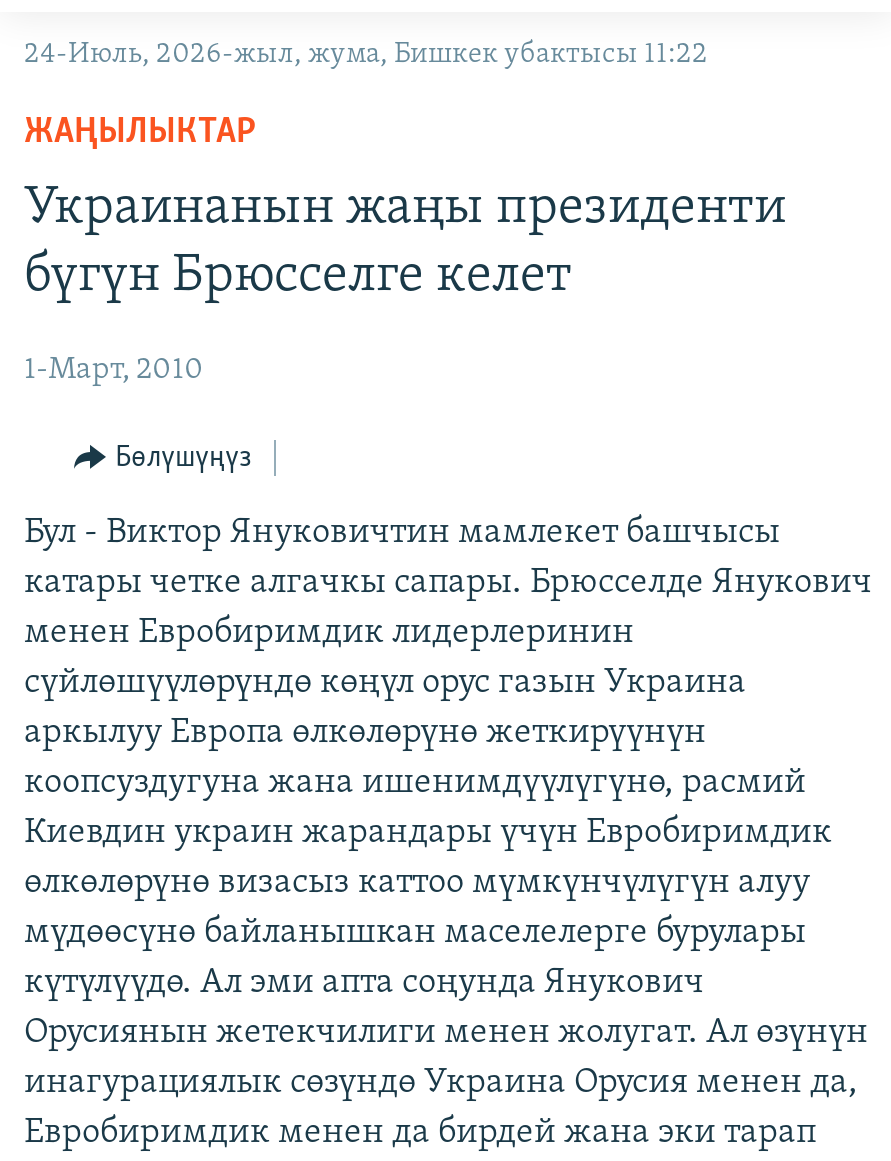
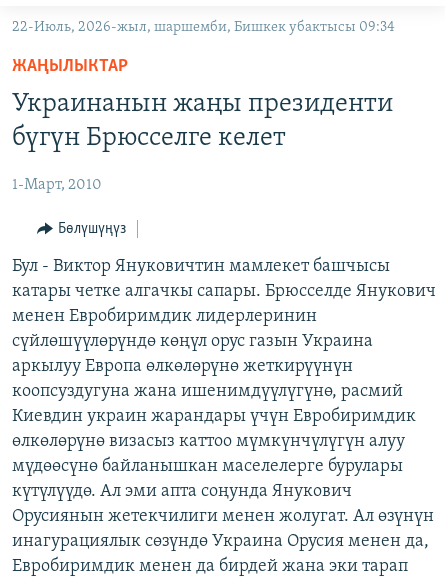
[24,40,708,70] 24-Июль, 2026-жыл, жума, Бишкек убактысы 11:22 -> [12,20,395,35] 22-Июль, 2026-жыл, шаршемби, Бишкек убактысы 09:34

